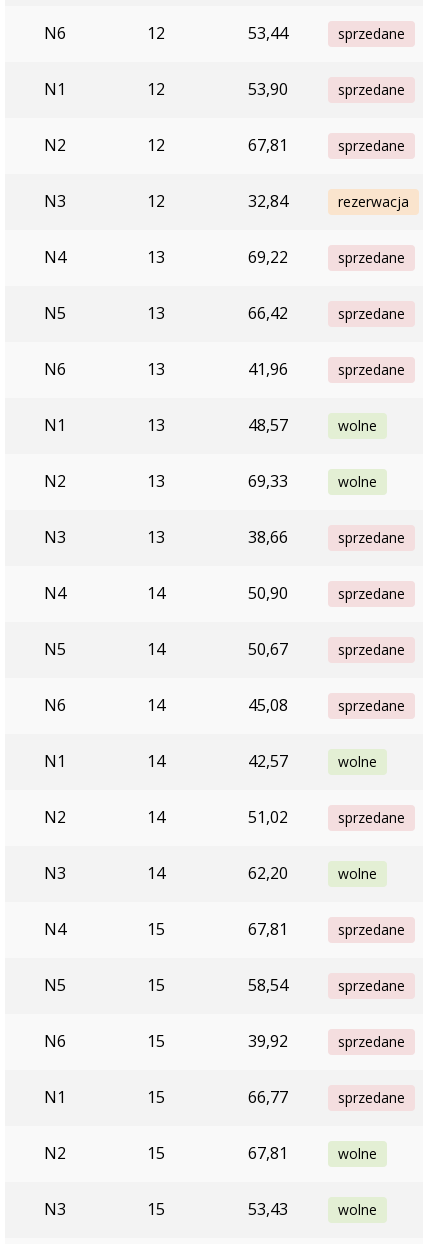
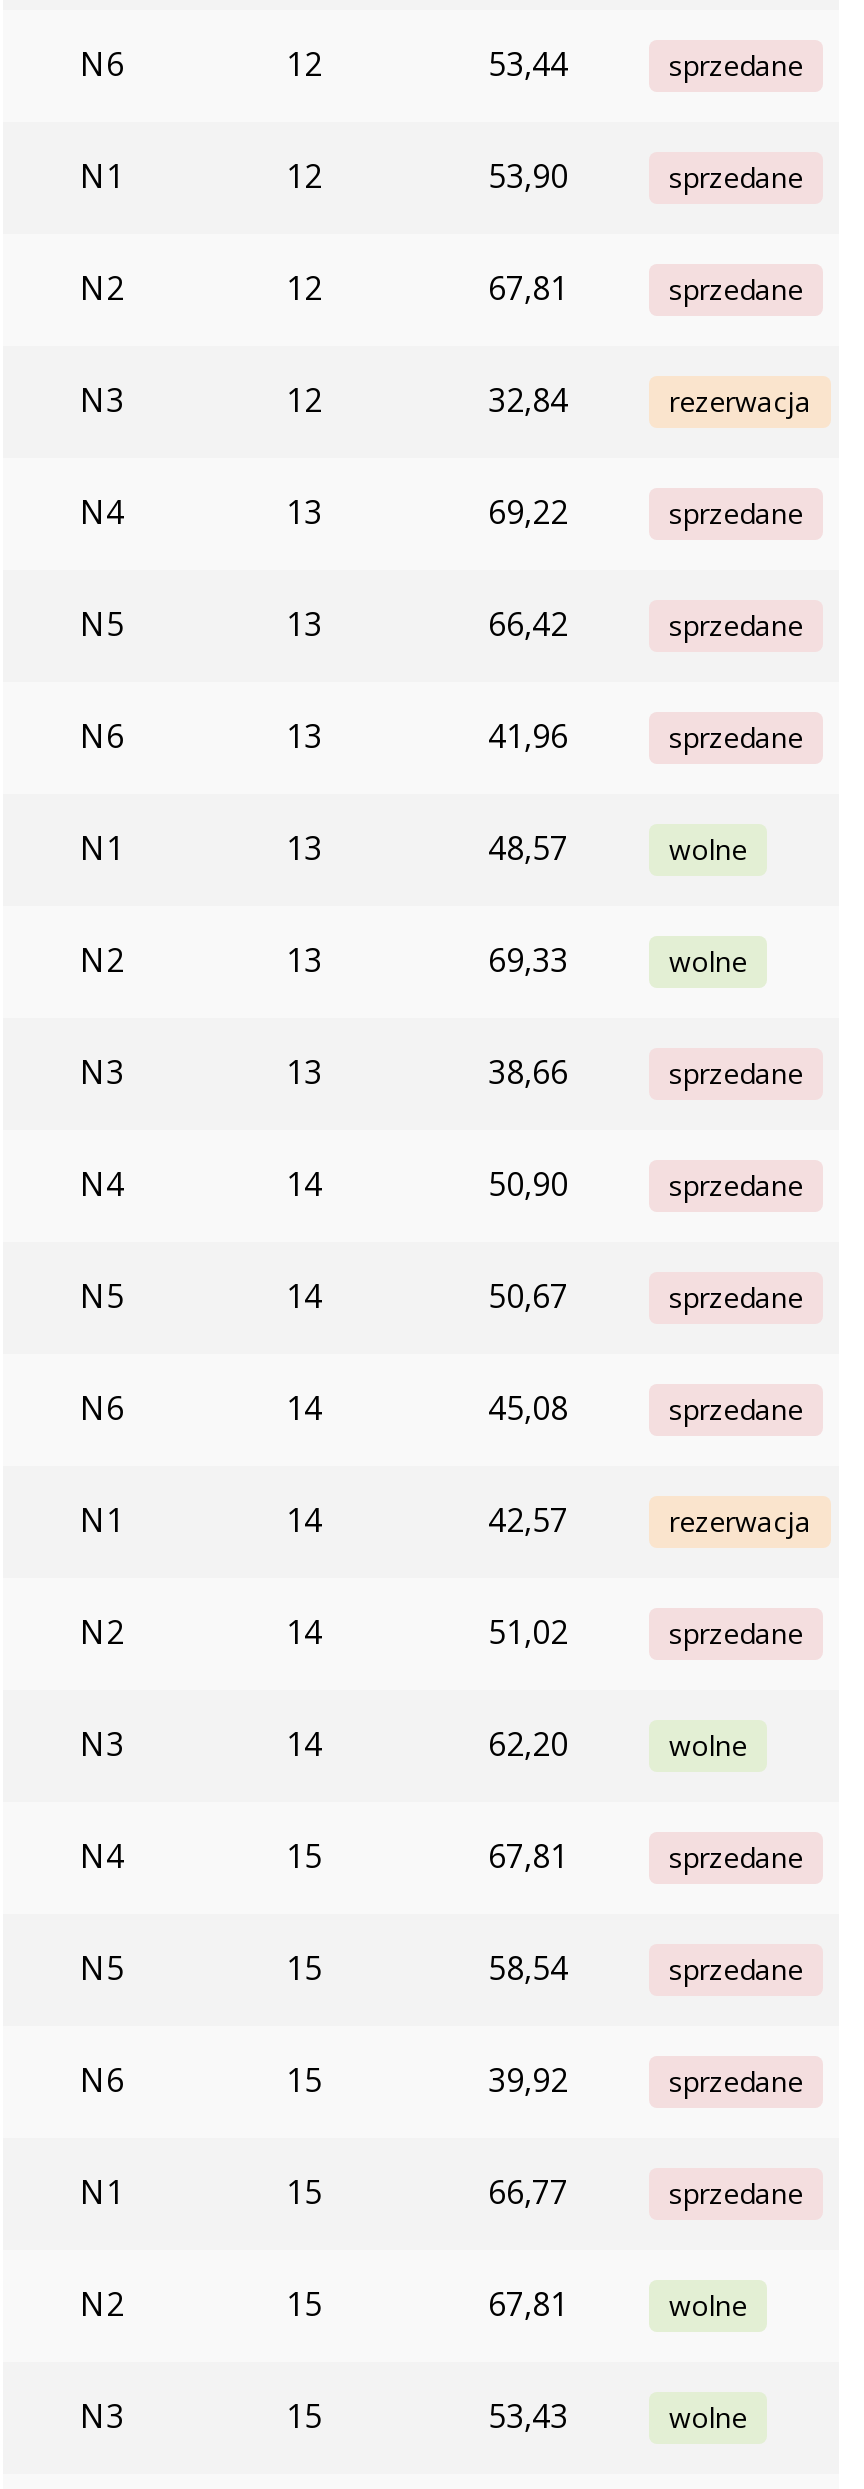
[338,752,377,771] wolne -> [669,1503,811,1541] rezerwacja

